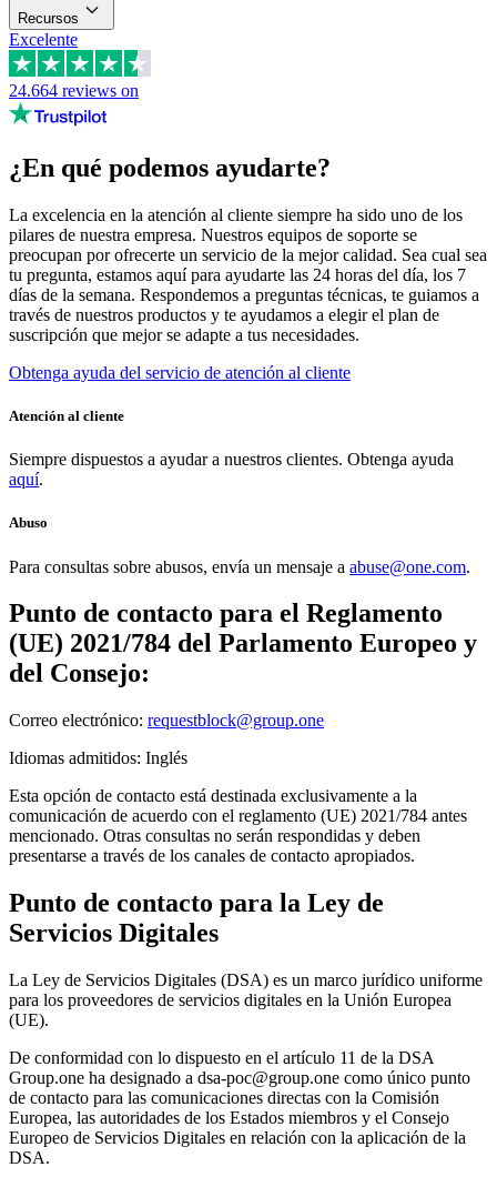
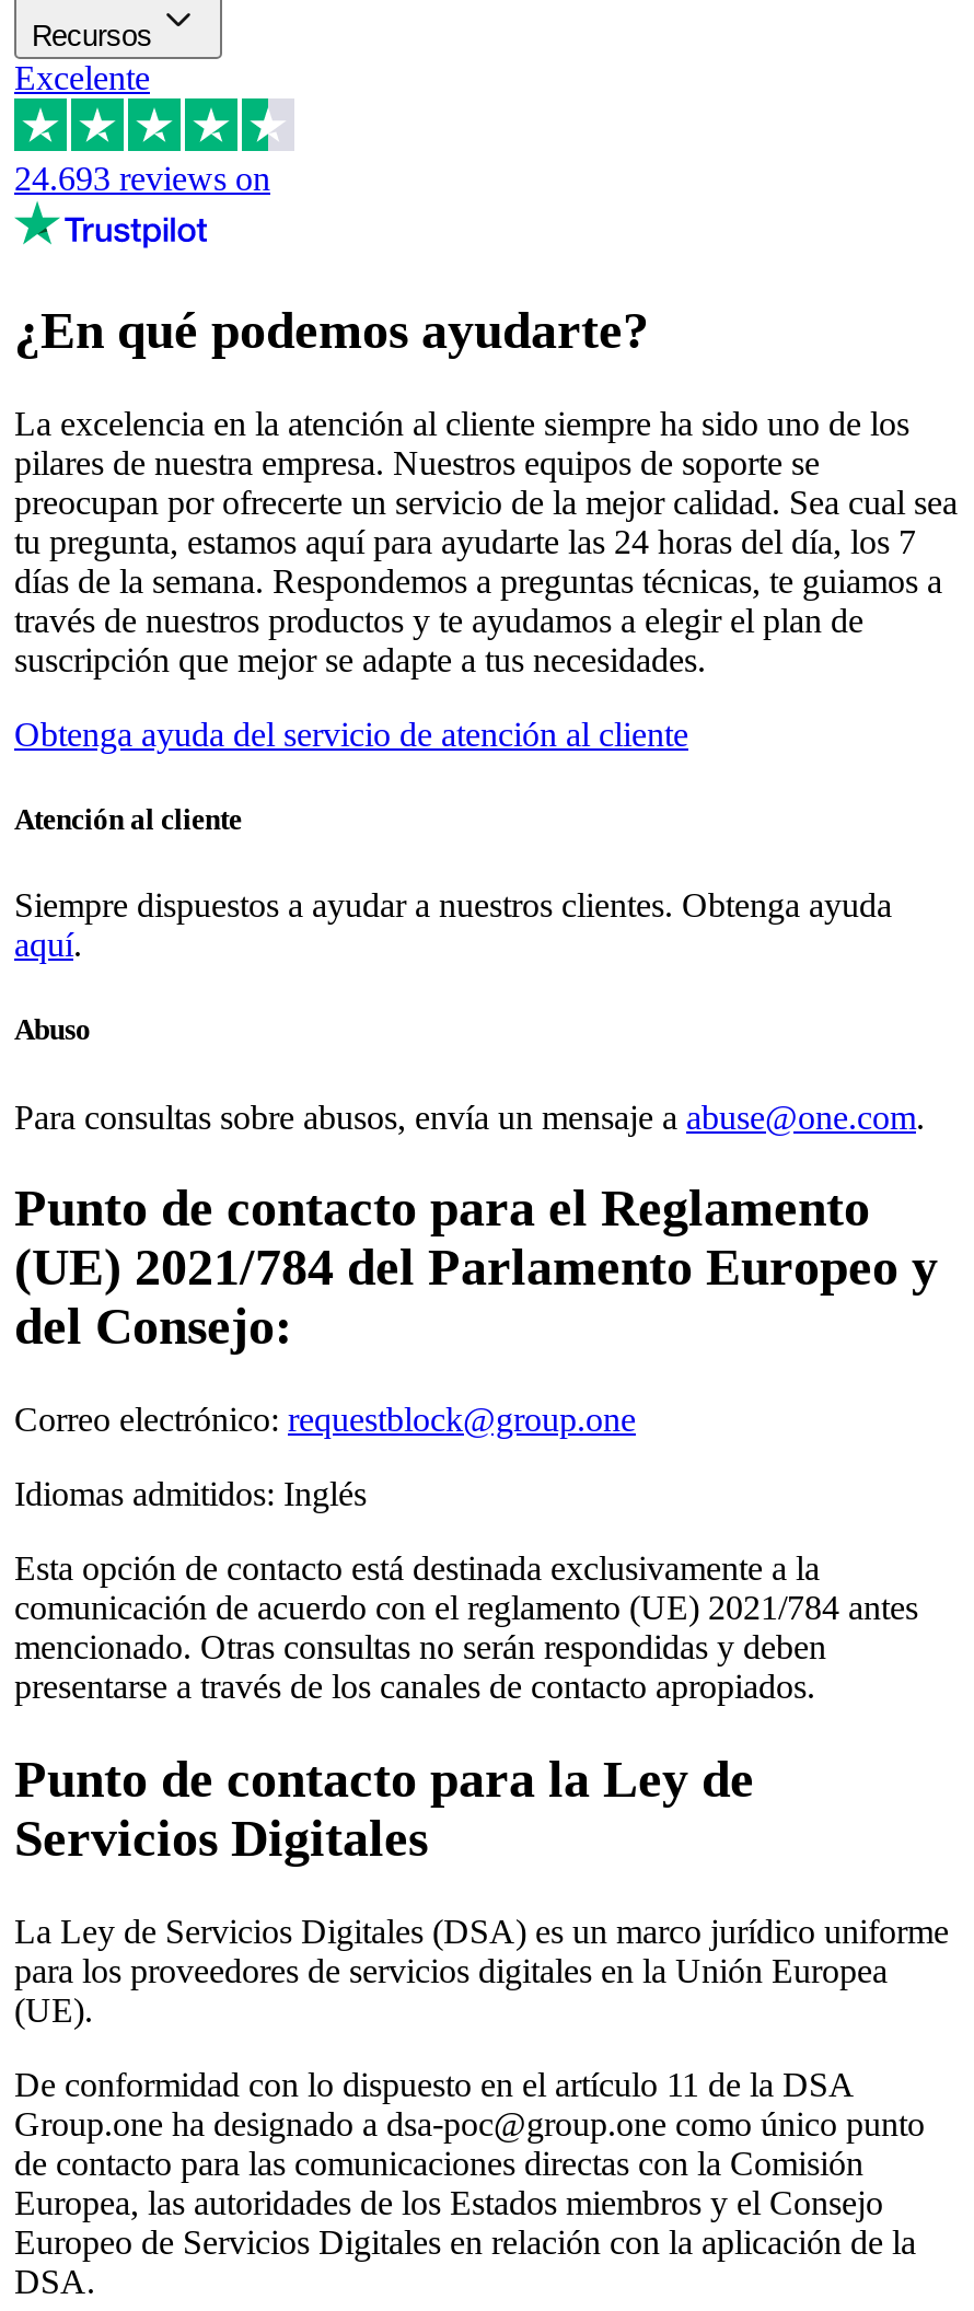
[9,81,139,100] 24.664 reviews on -> [14,160,270,197] 24.693 reviews on

